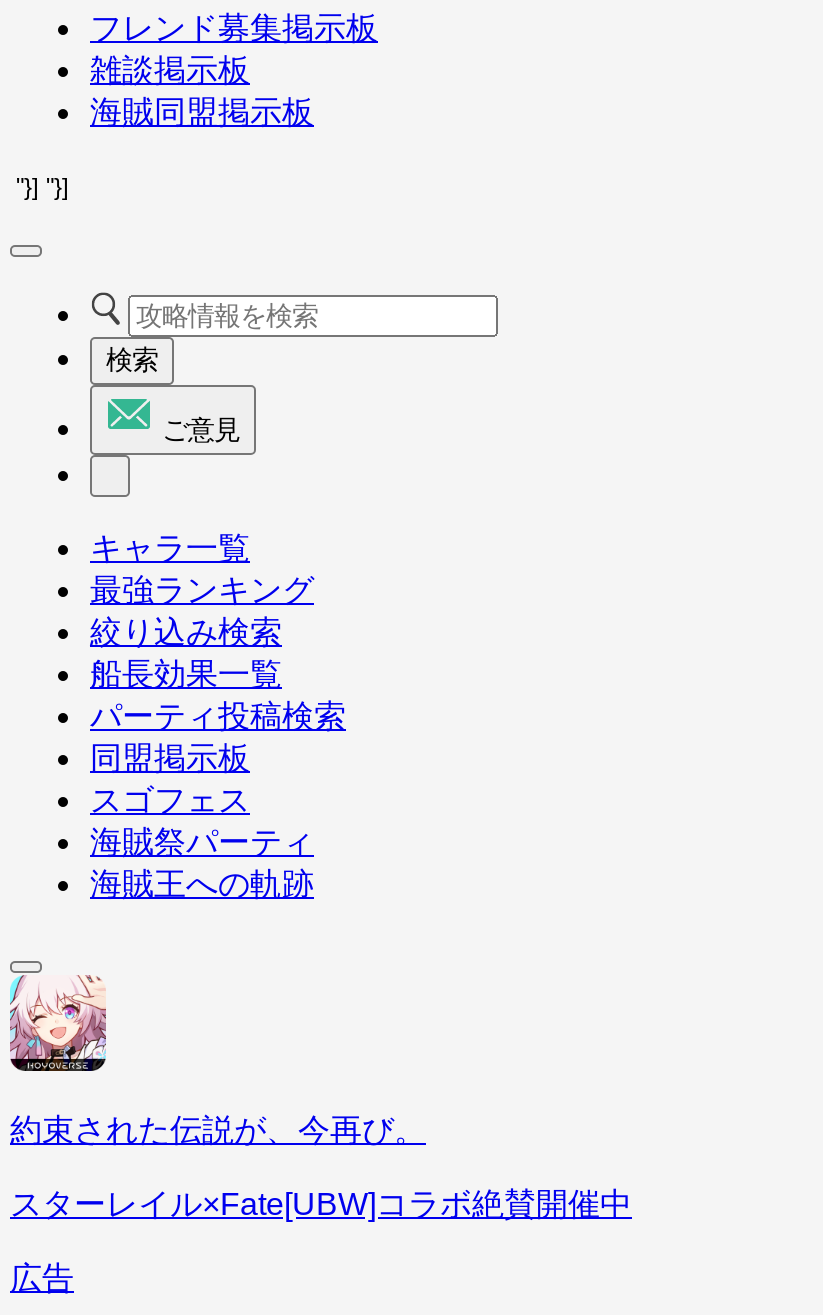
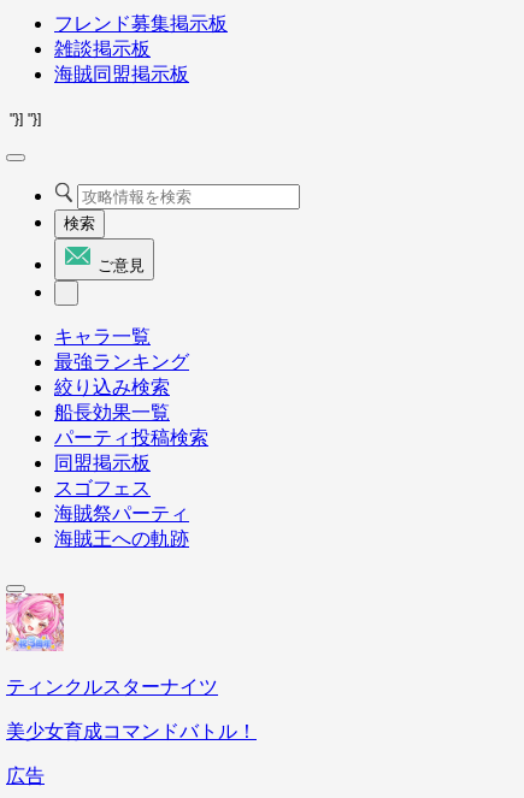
[8,973,426,1147] [image] | 約束された伝説が、今再び。 -> [5,592,218,697] [image] | ティンクルスターナイツ
[10,1187,632,1221] スターレイル×Fate[UBW]コラボ絶賛開催中 -> [6,721,257,741] 美少女育成コマンドバトル！

